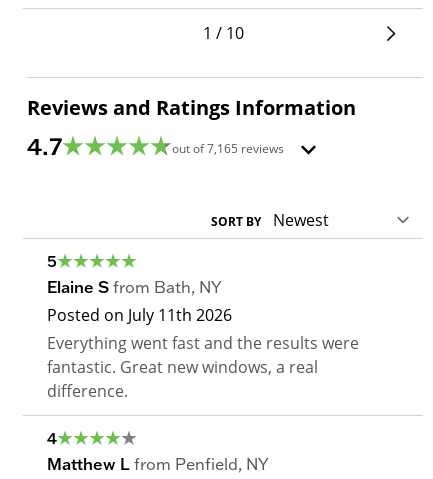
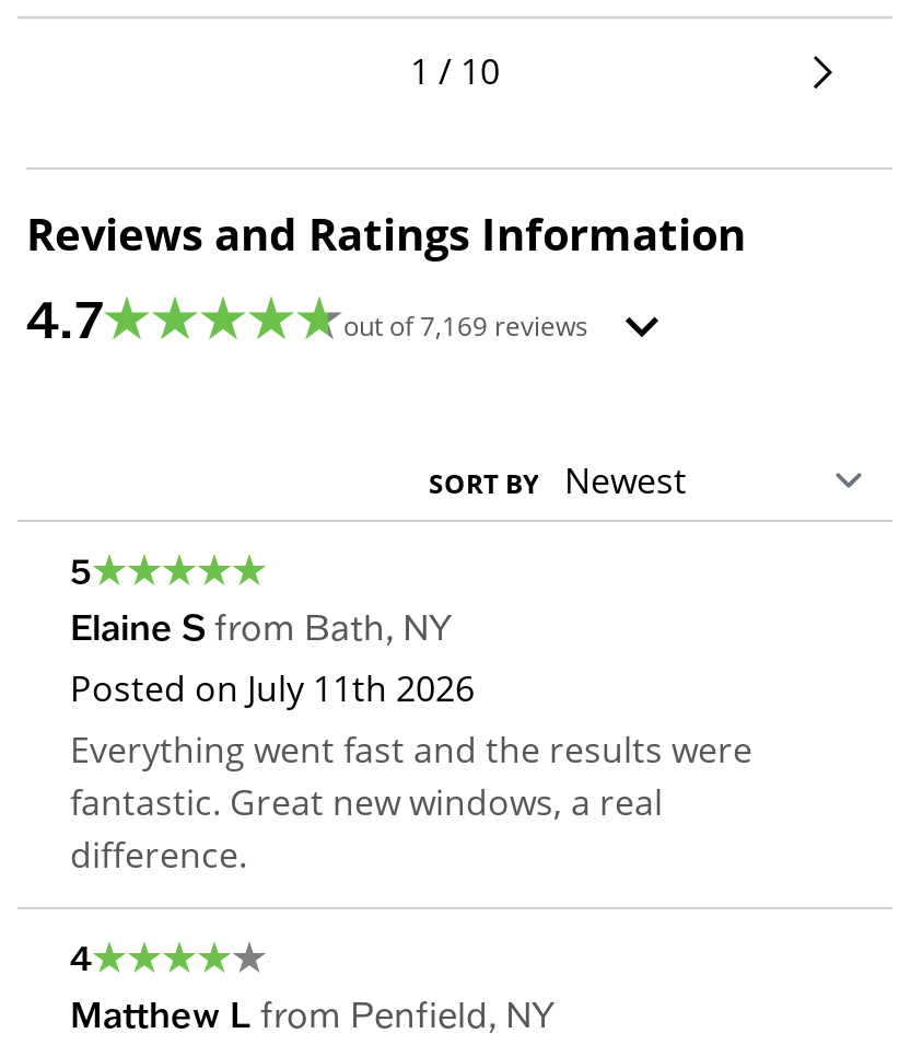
[172,140,284,157] out of 7,165 reviews -> [343,306,588,341] out of 7,169 reviews

